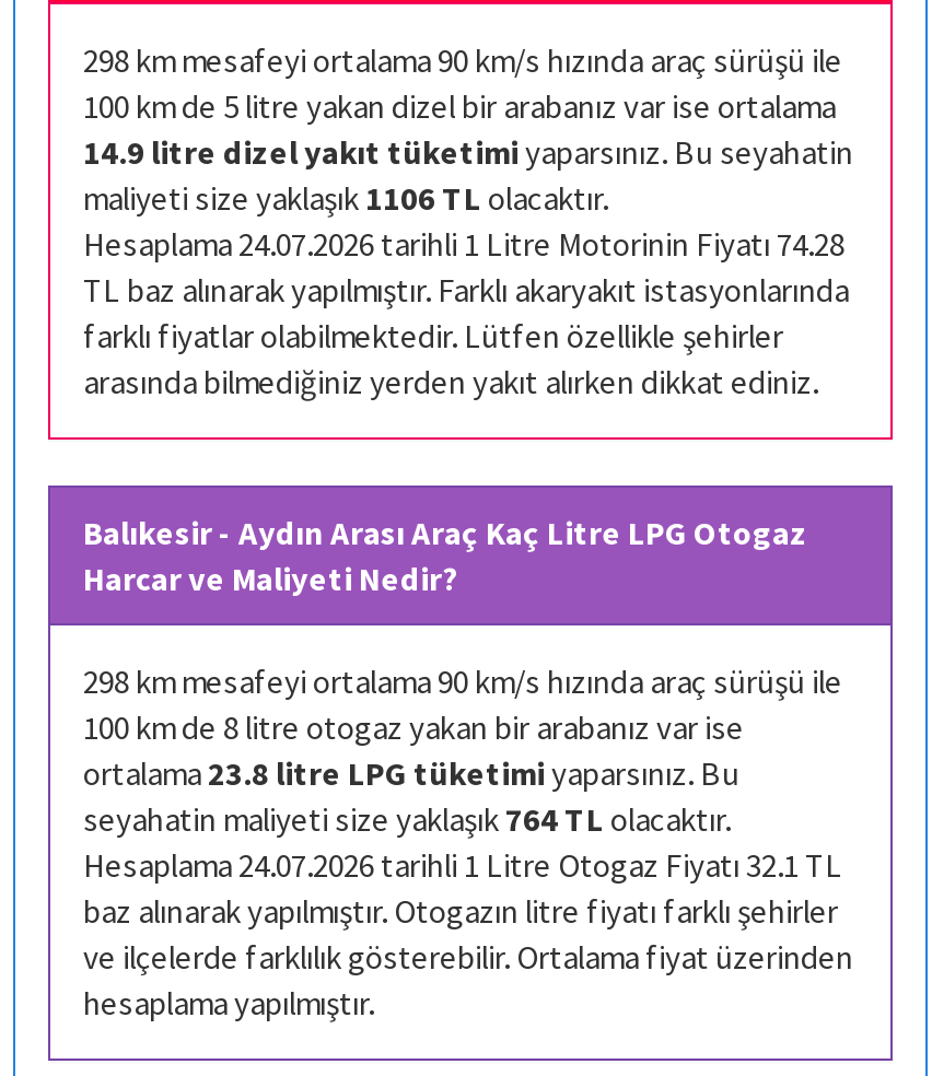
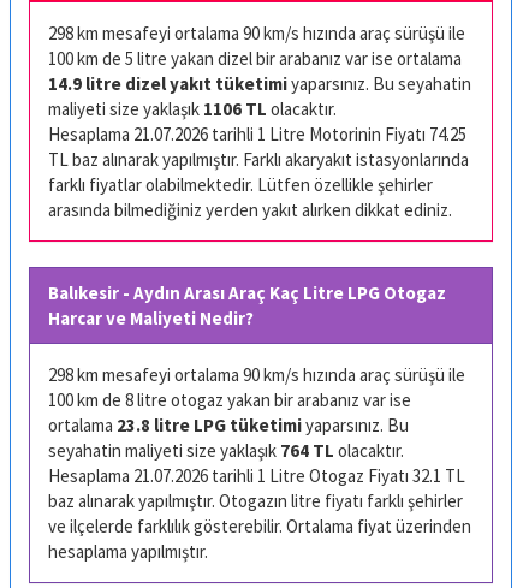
[83,223,844,265] Hesaplama 24.07.2026 tarihli 1 Litre Motorinin Fiyatı 74.28 -> [48,123,466,145] Hesaplama 21.07.2026 tarihli 1 Litre Motorinin Fiyatı 74.25
[83,844,842,886] Hesaplama 24.07.2026 tarihli 1 Litre Otogaz Fiyatı 32.1 TL -> [48,464,465,487] Hesaplama 21.07.2026 tarihli 1 Litre Otogaz Fiyatı 32.1 TL

